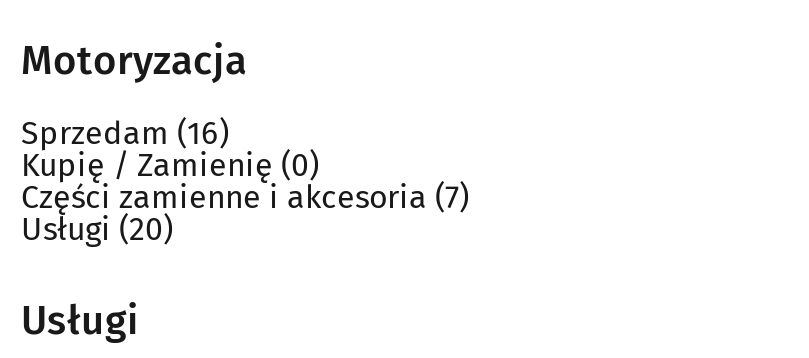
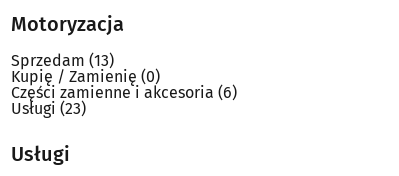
[21,113,229,151] Sprzedam (16) -> [11,51,114,70] Sprzedam (13)
[21,177,469,215] Części zamienne i akcesoria (7) -> [11,83,237,102] Części zamienne i akcesoria (6)
[21,209,173,247] Usługi (20) -> [11,99,86,118] Usługi (23)

